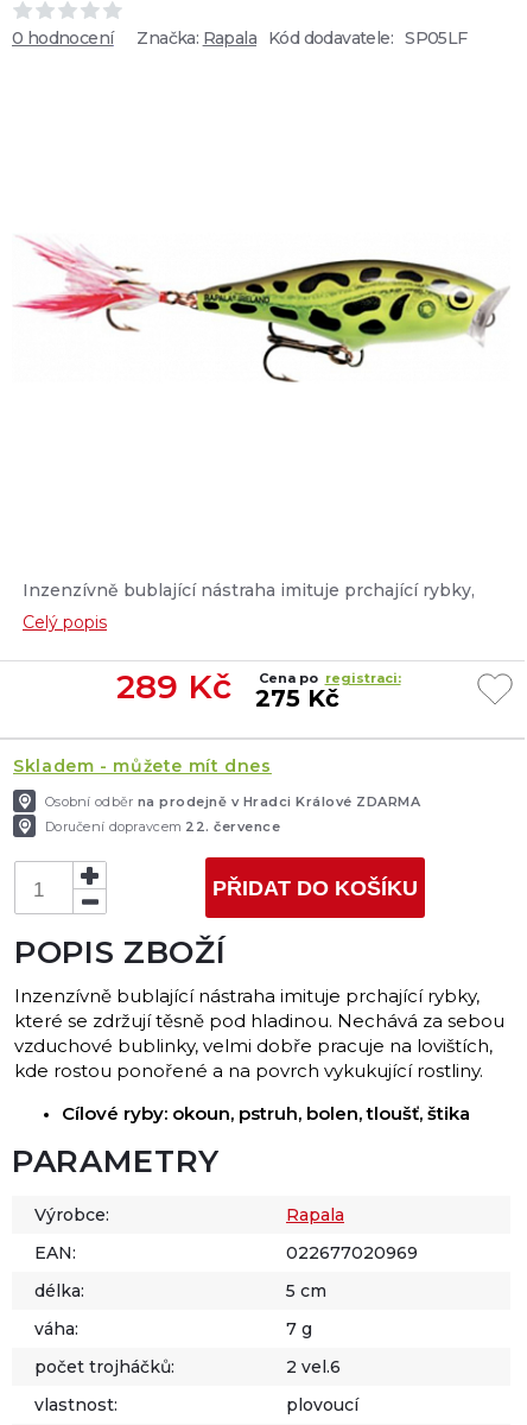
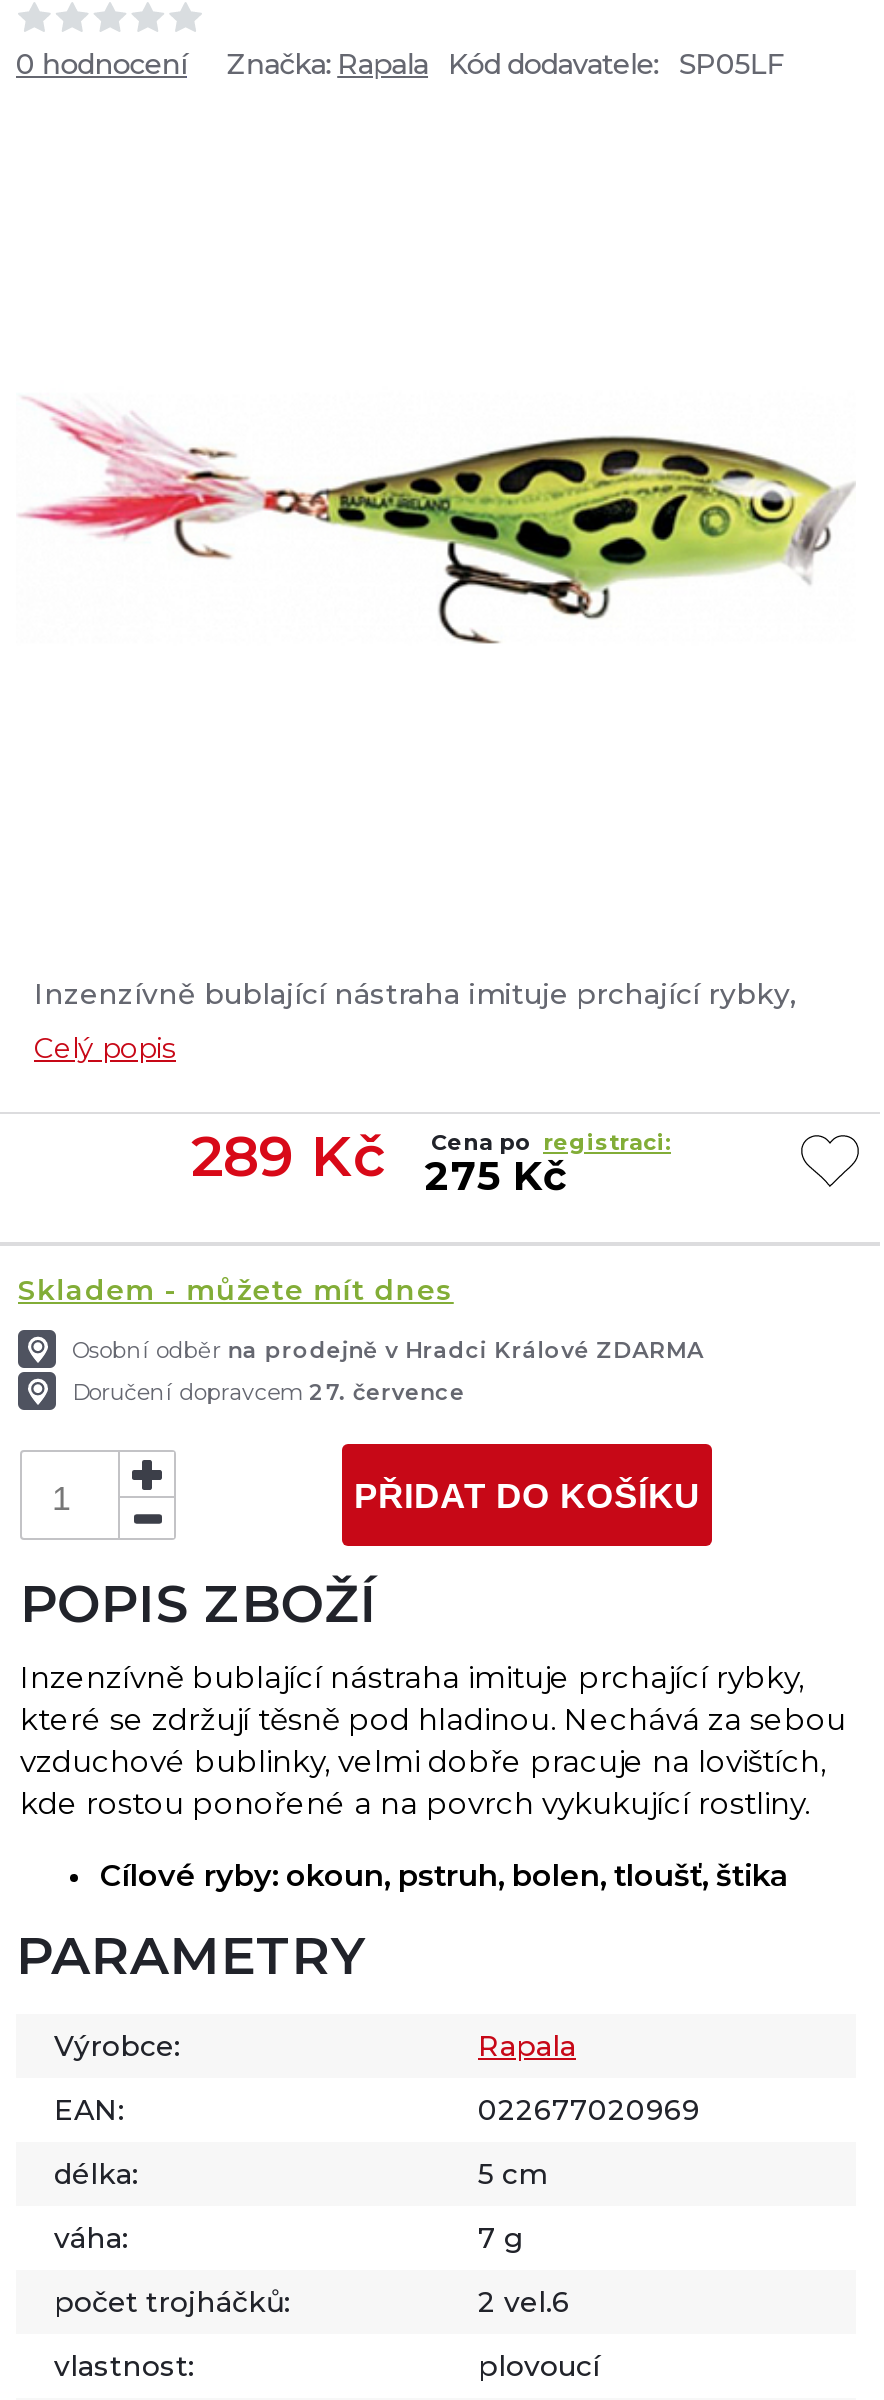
[45,818,281,835] Doručení dopravcem 22. července -> [72,1378,465,1406] Doručení dopravcem 27. července

